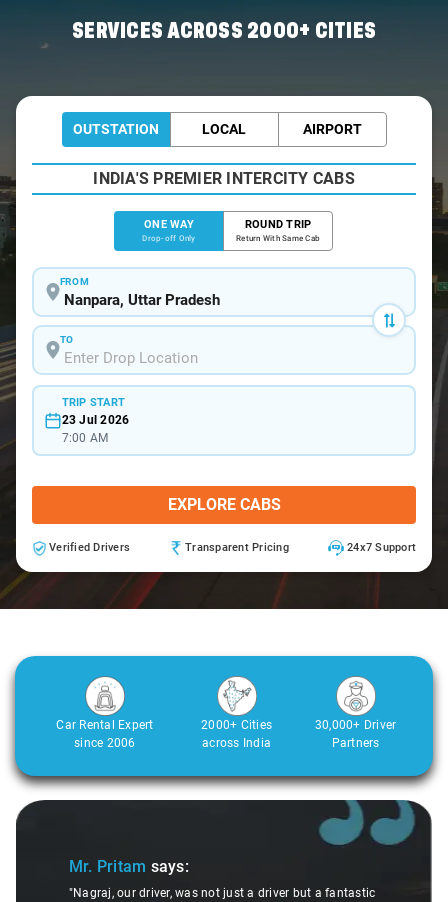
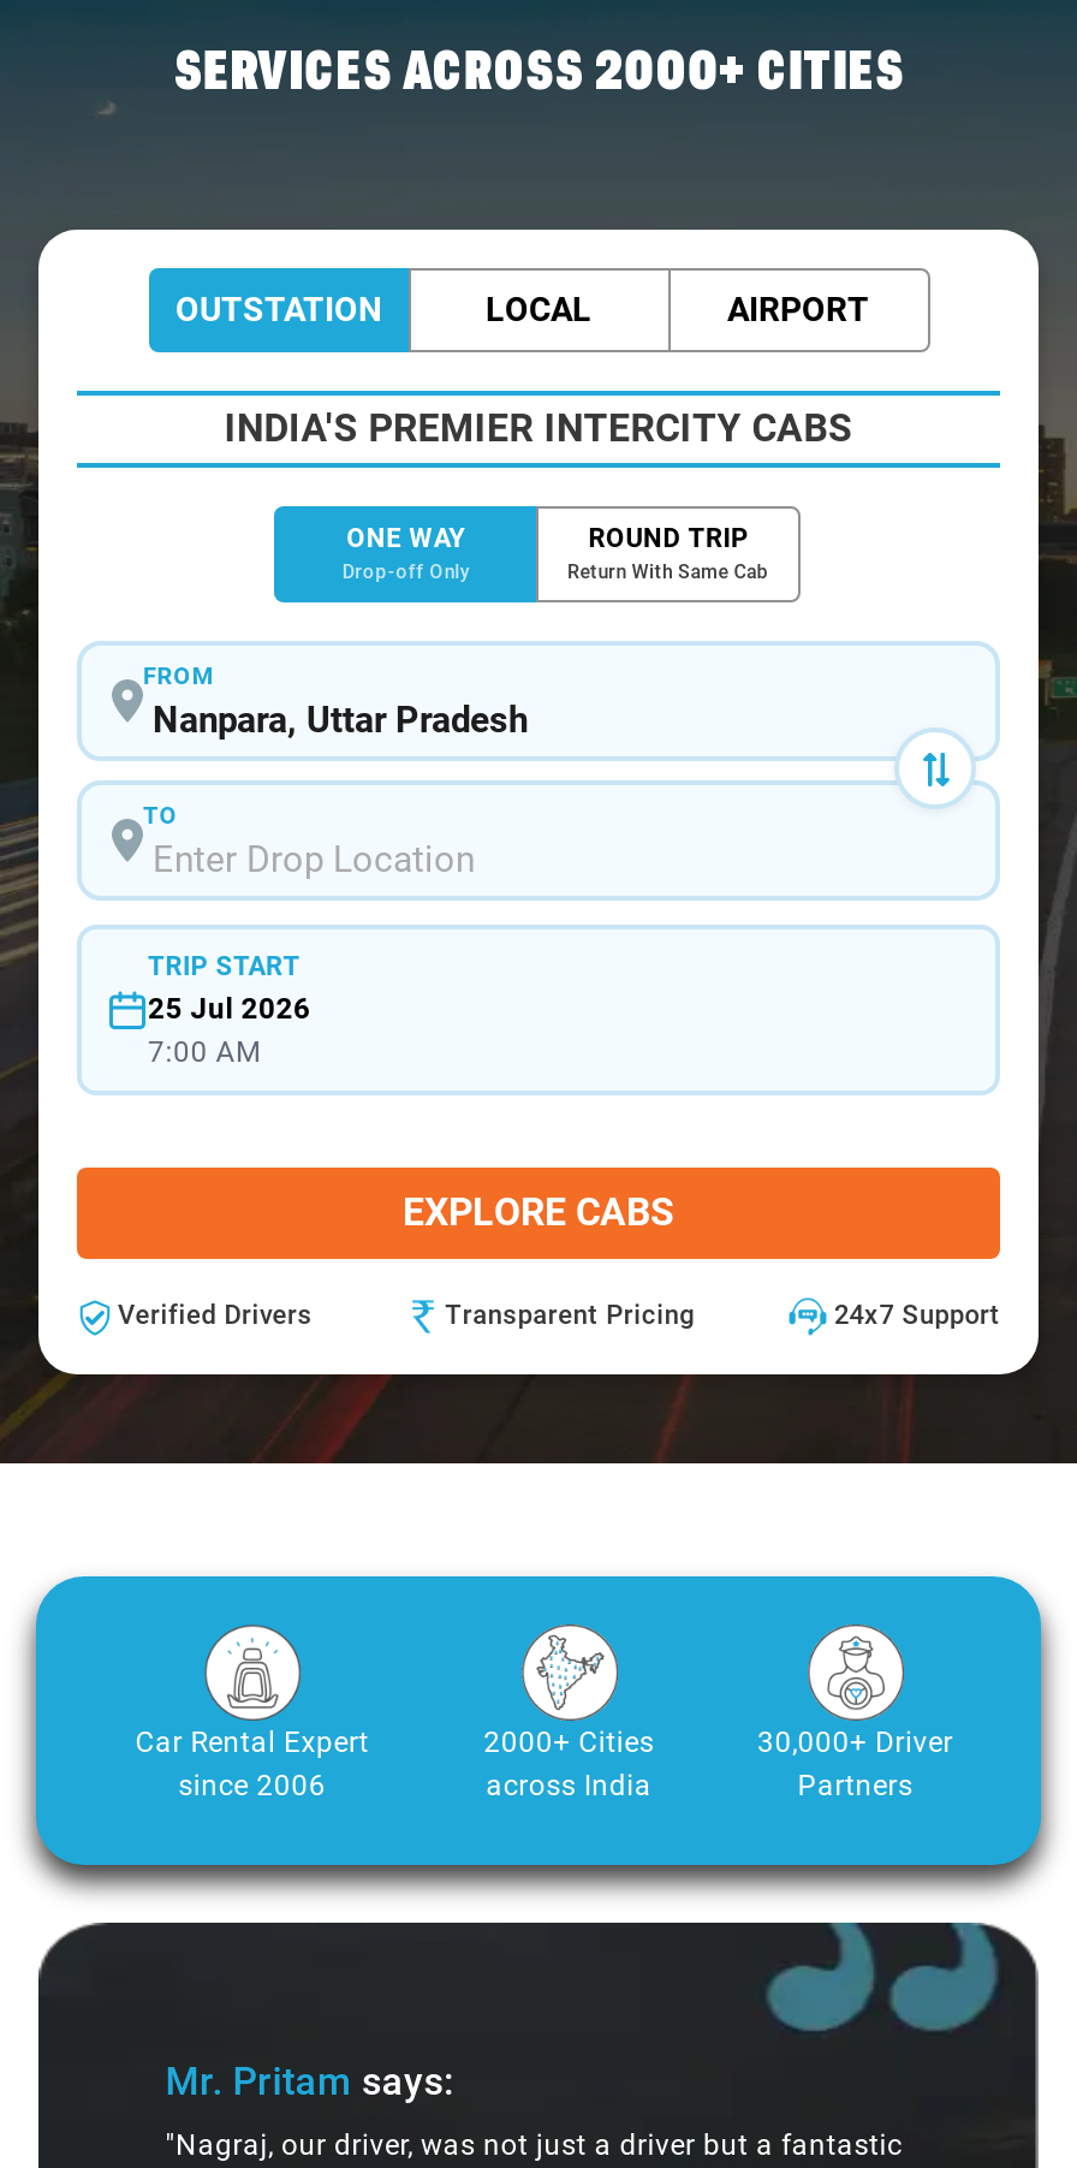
[61,412,129,426] 23 Jul 2026 -> [148,991,311,1024] 25 Jul 2026

